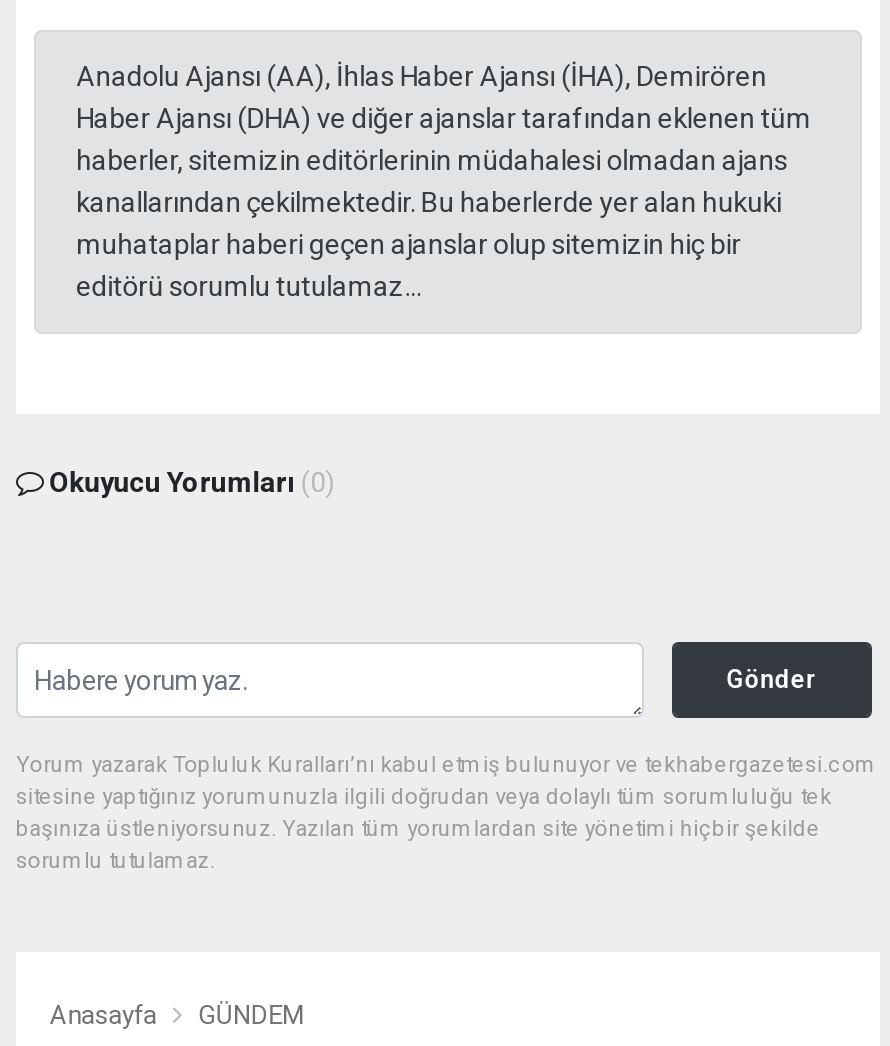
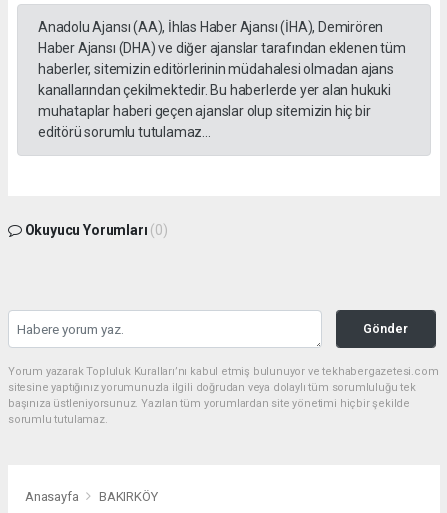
[198,1000,304,1030] GÜNDEM -> [99,489,157,504] BAKIRKÖY

